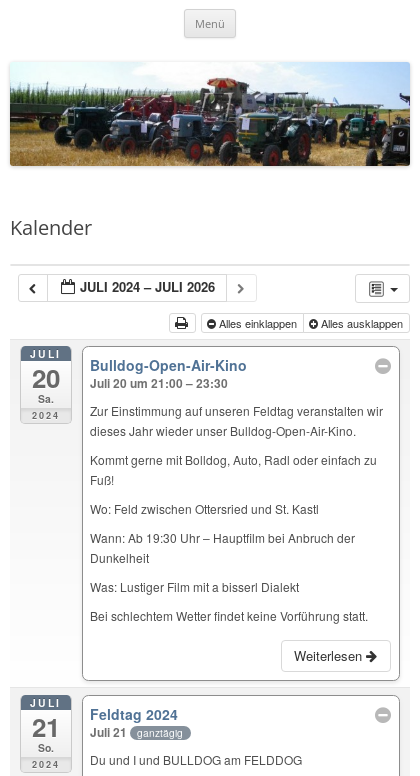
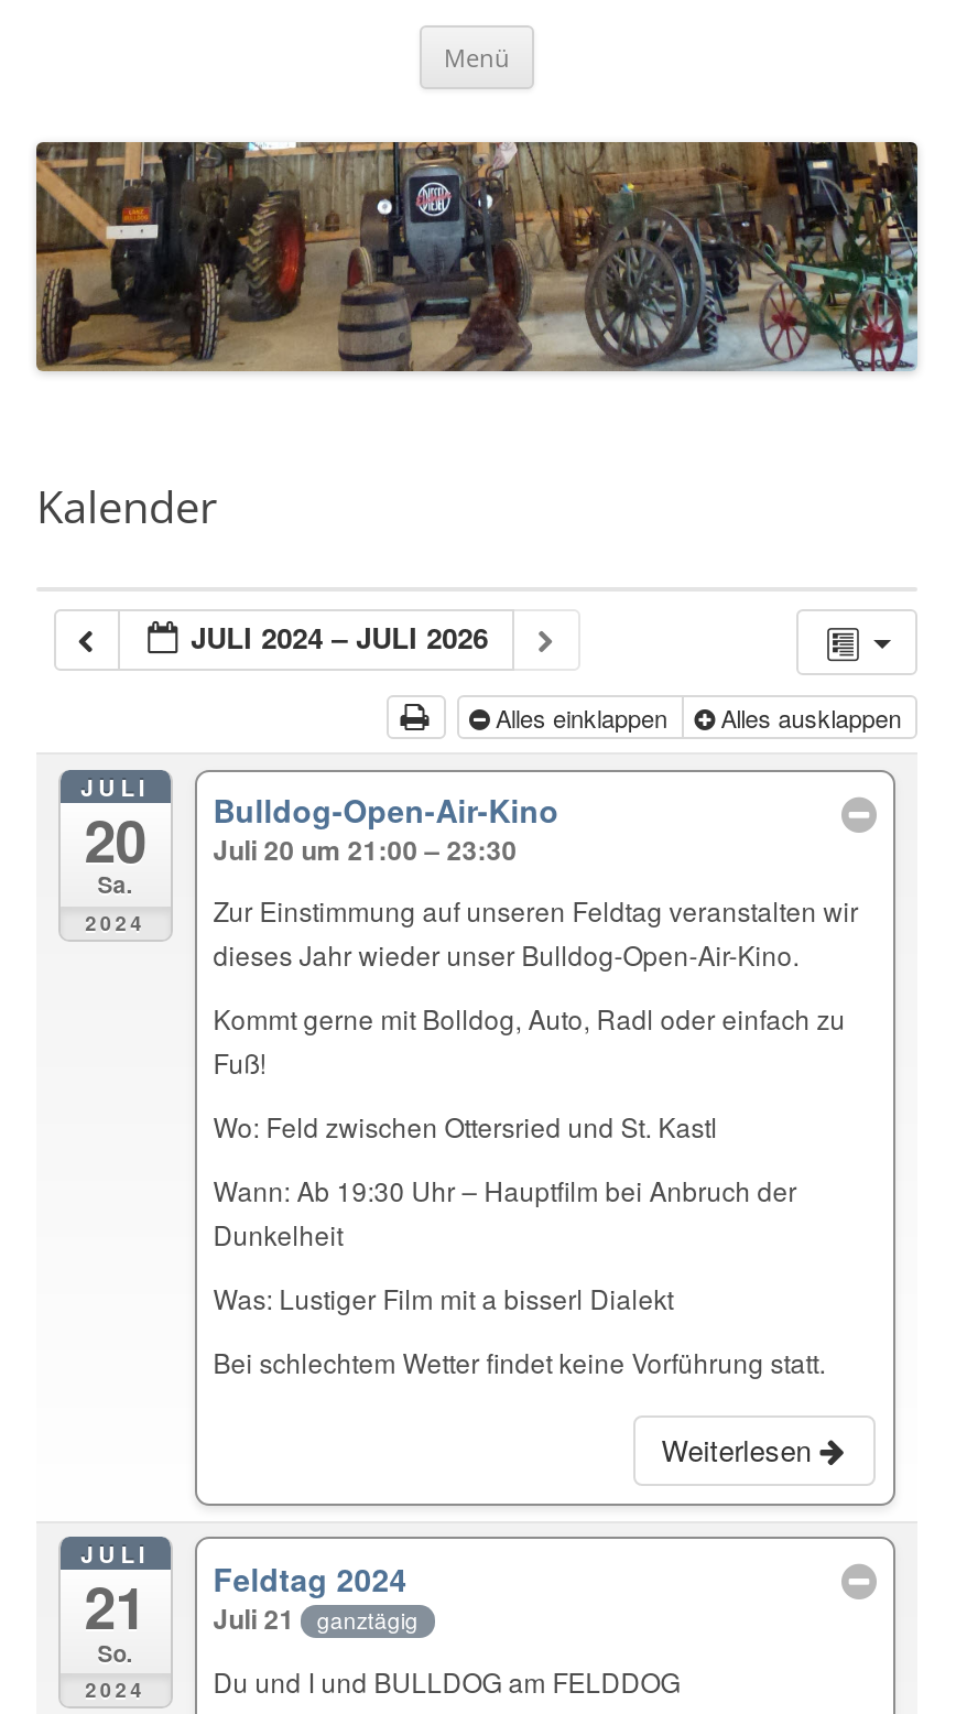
[9,62,411,167] [image] -> [34,140,920,371] [image]

